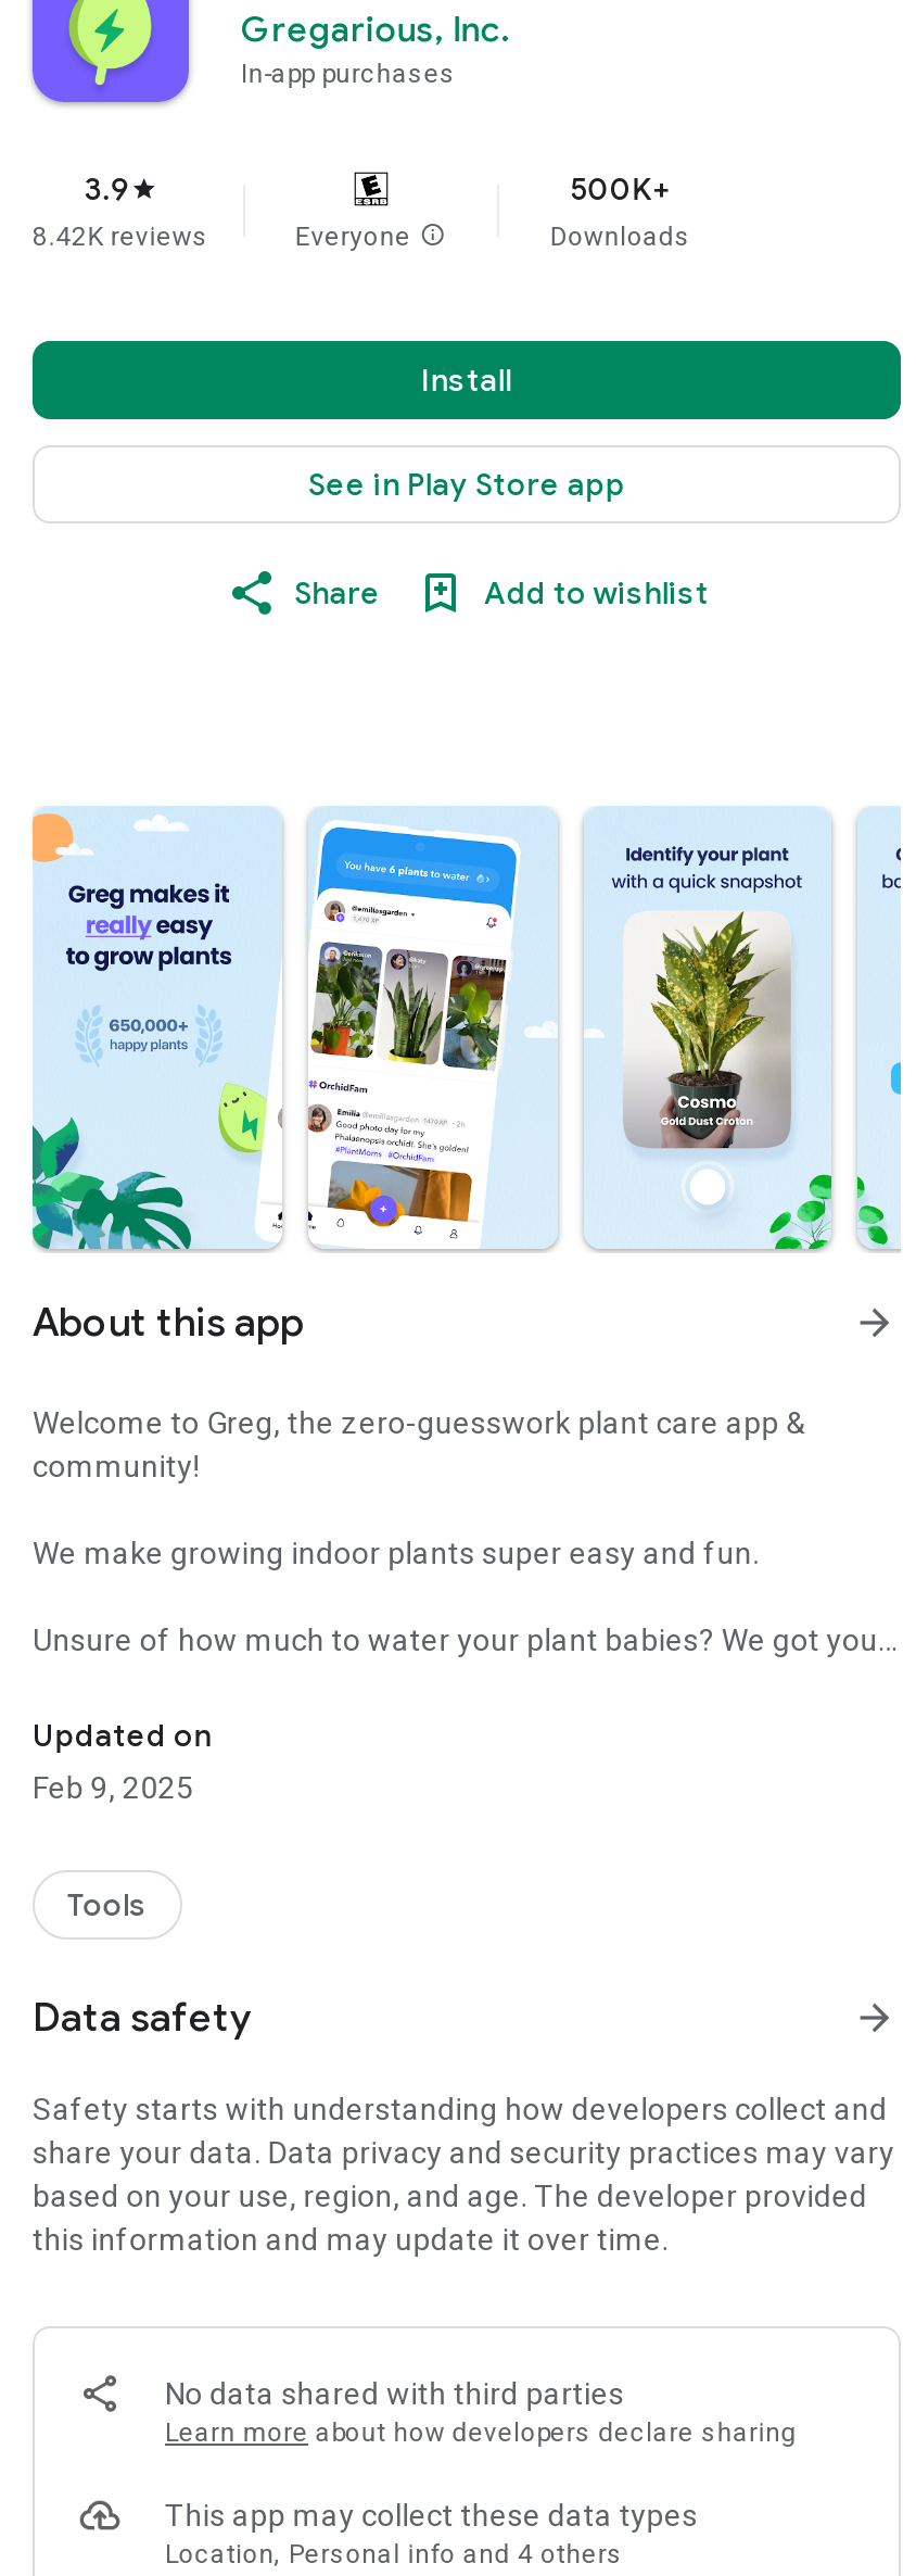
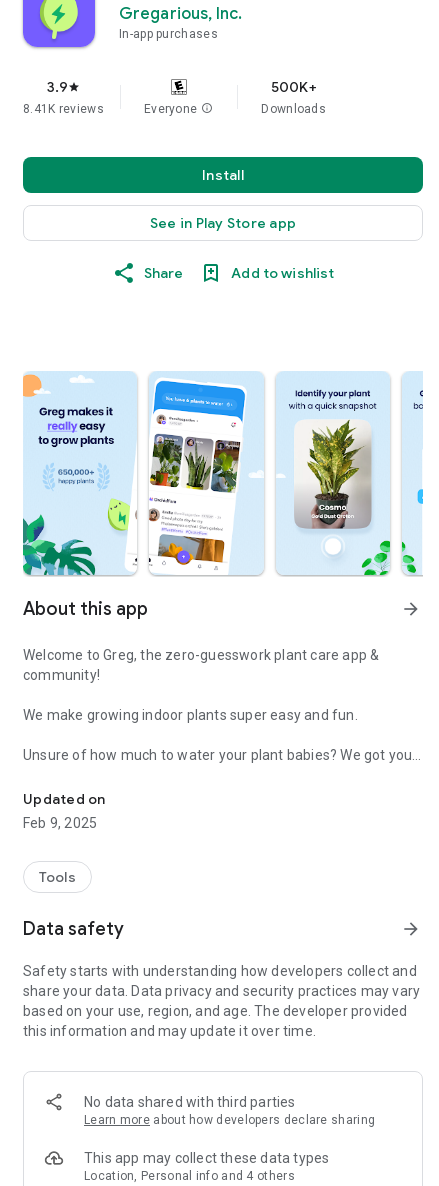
[33,222,208,252] 8.42K reviews -> [23,102,104,116] 8.41K reviews

